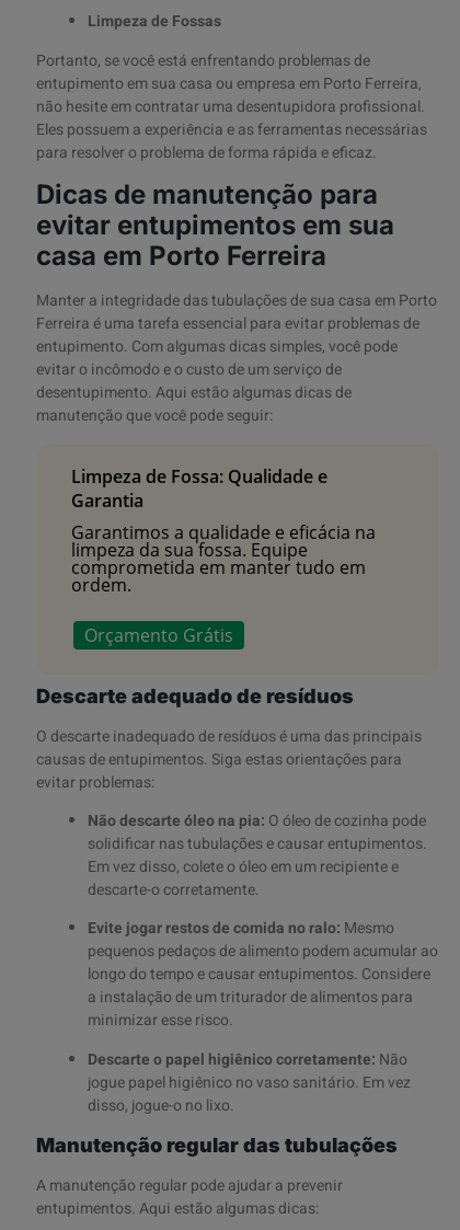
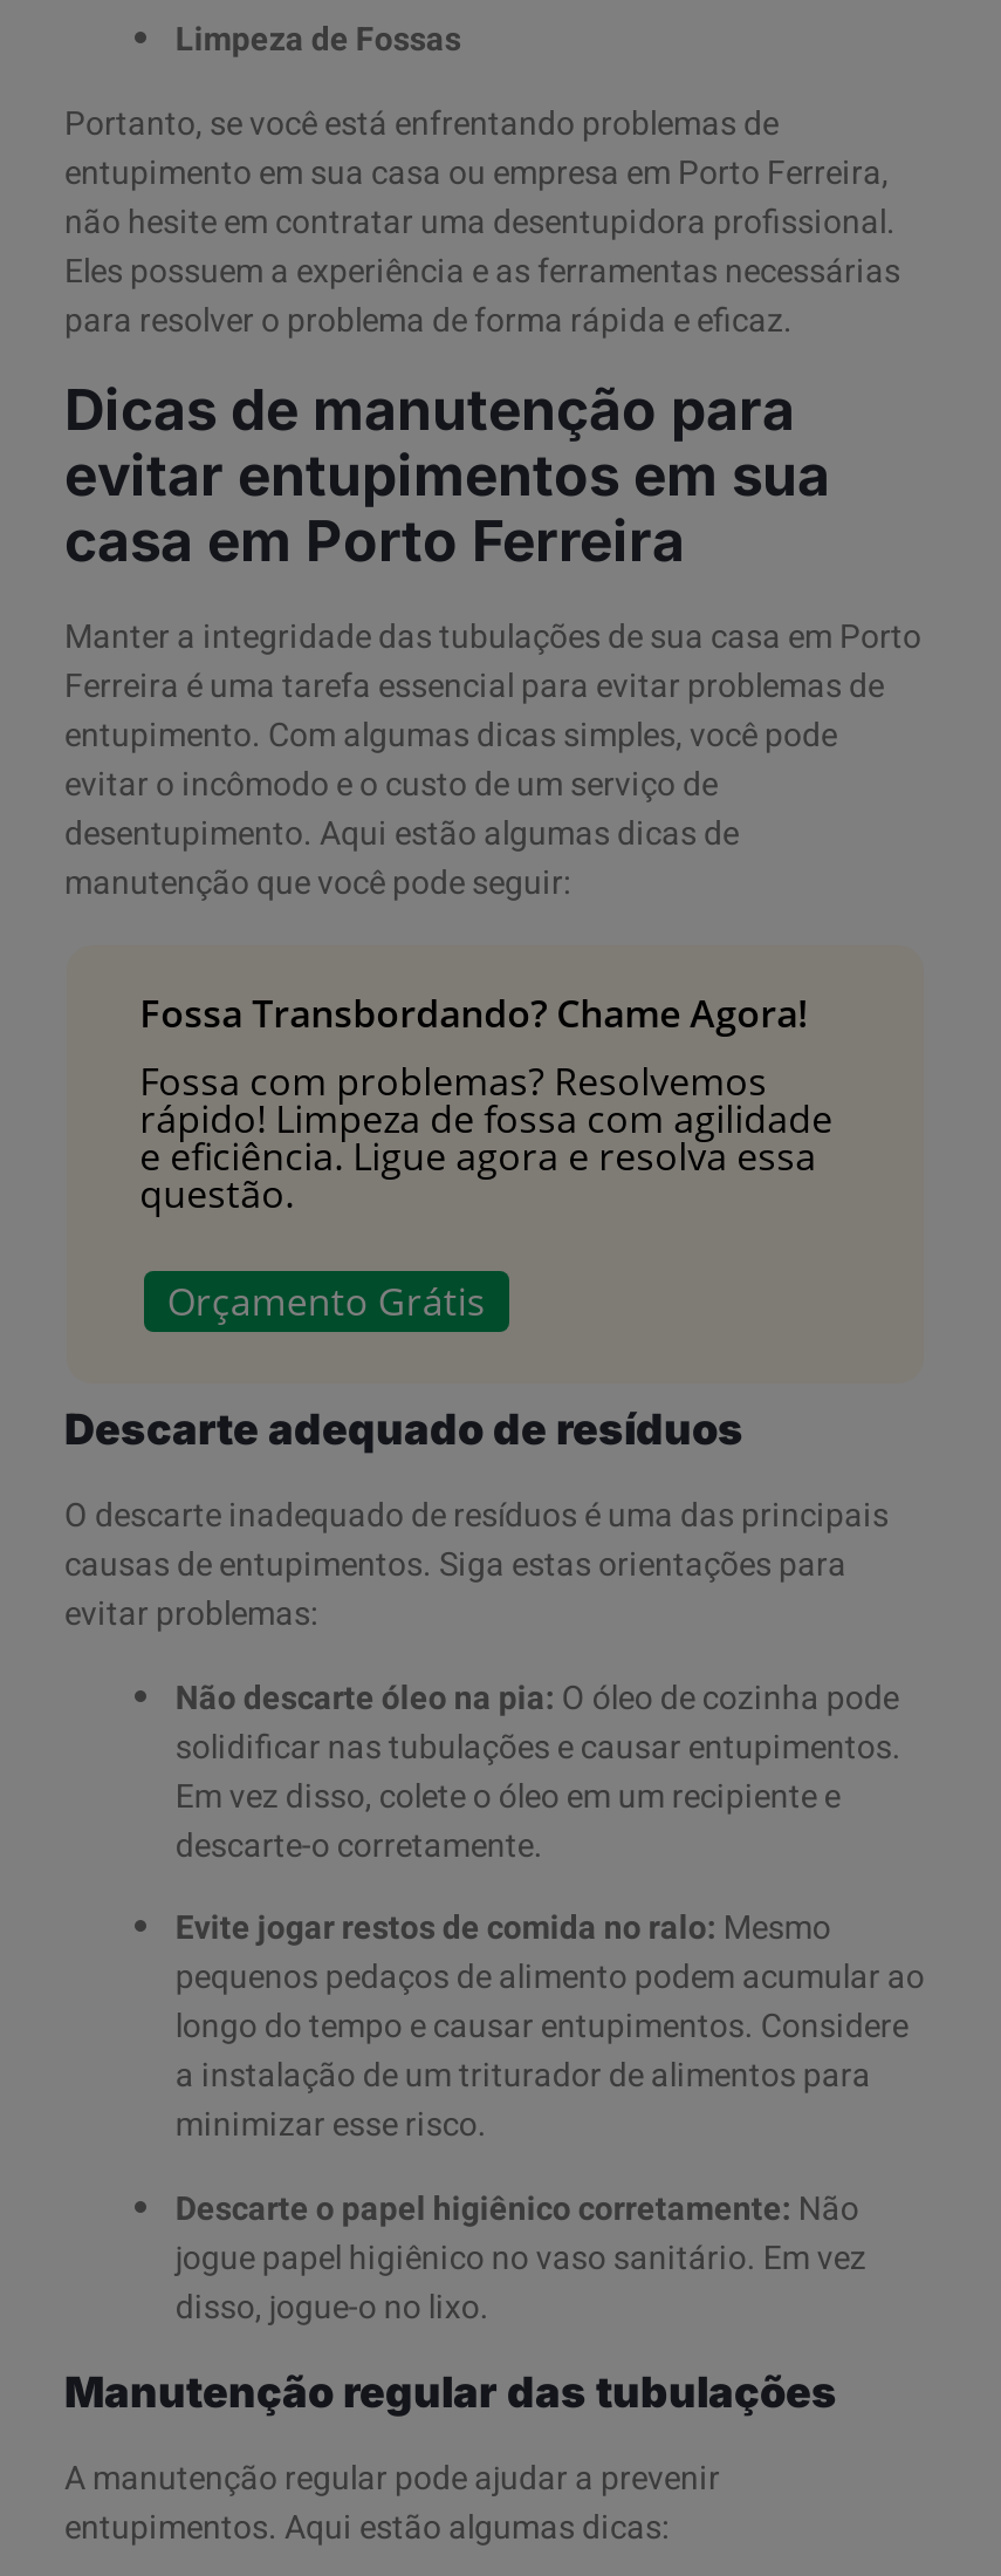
[71,464,376,597] Limpeza de Fossa: Qualidade e | Garantia | Garantimos a qualidade e eficácia na | limpeza da sua fossa. Equipe | comprometida em manter tudo em | ordem. -> [140,987,833,1219] Fossa Transbordando? Chame Agora! | Fossa com problemas? Resolvemos | rápido! Limpeza de fossa com agilidade | e eficiência. Ligue agora e resolva essa | questão.

